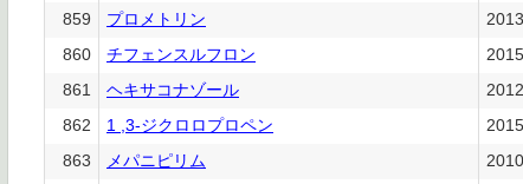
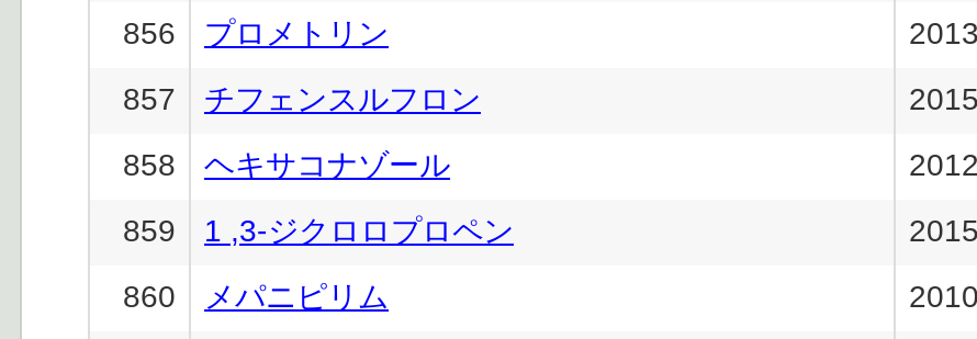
[63,11,206,29] 859 プロメトリン -> [123,18,389,51] 856 プロメトリン
[63,46,256,64] 860 チフェンスルフロン -> [123,84,481,117] 857 チフェンスルフロン
[63,82,239,100] 861 ヘキサコナゾール -> [123,150,450,183] 858 ヘキサコナゾール
[63,117,273,135] 862 1 ,3-ジクロロプロペン -> [123,216,514,249] 859 1 ,3-ジクロロプロペン
[63,153,206,170] 863 メパニピリム -> [123,282,389,315] 860 メパニピリム

